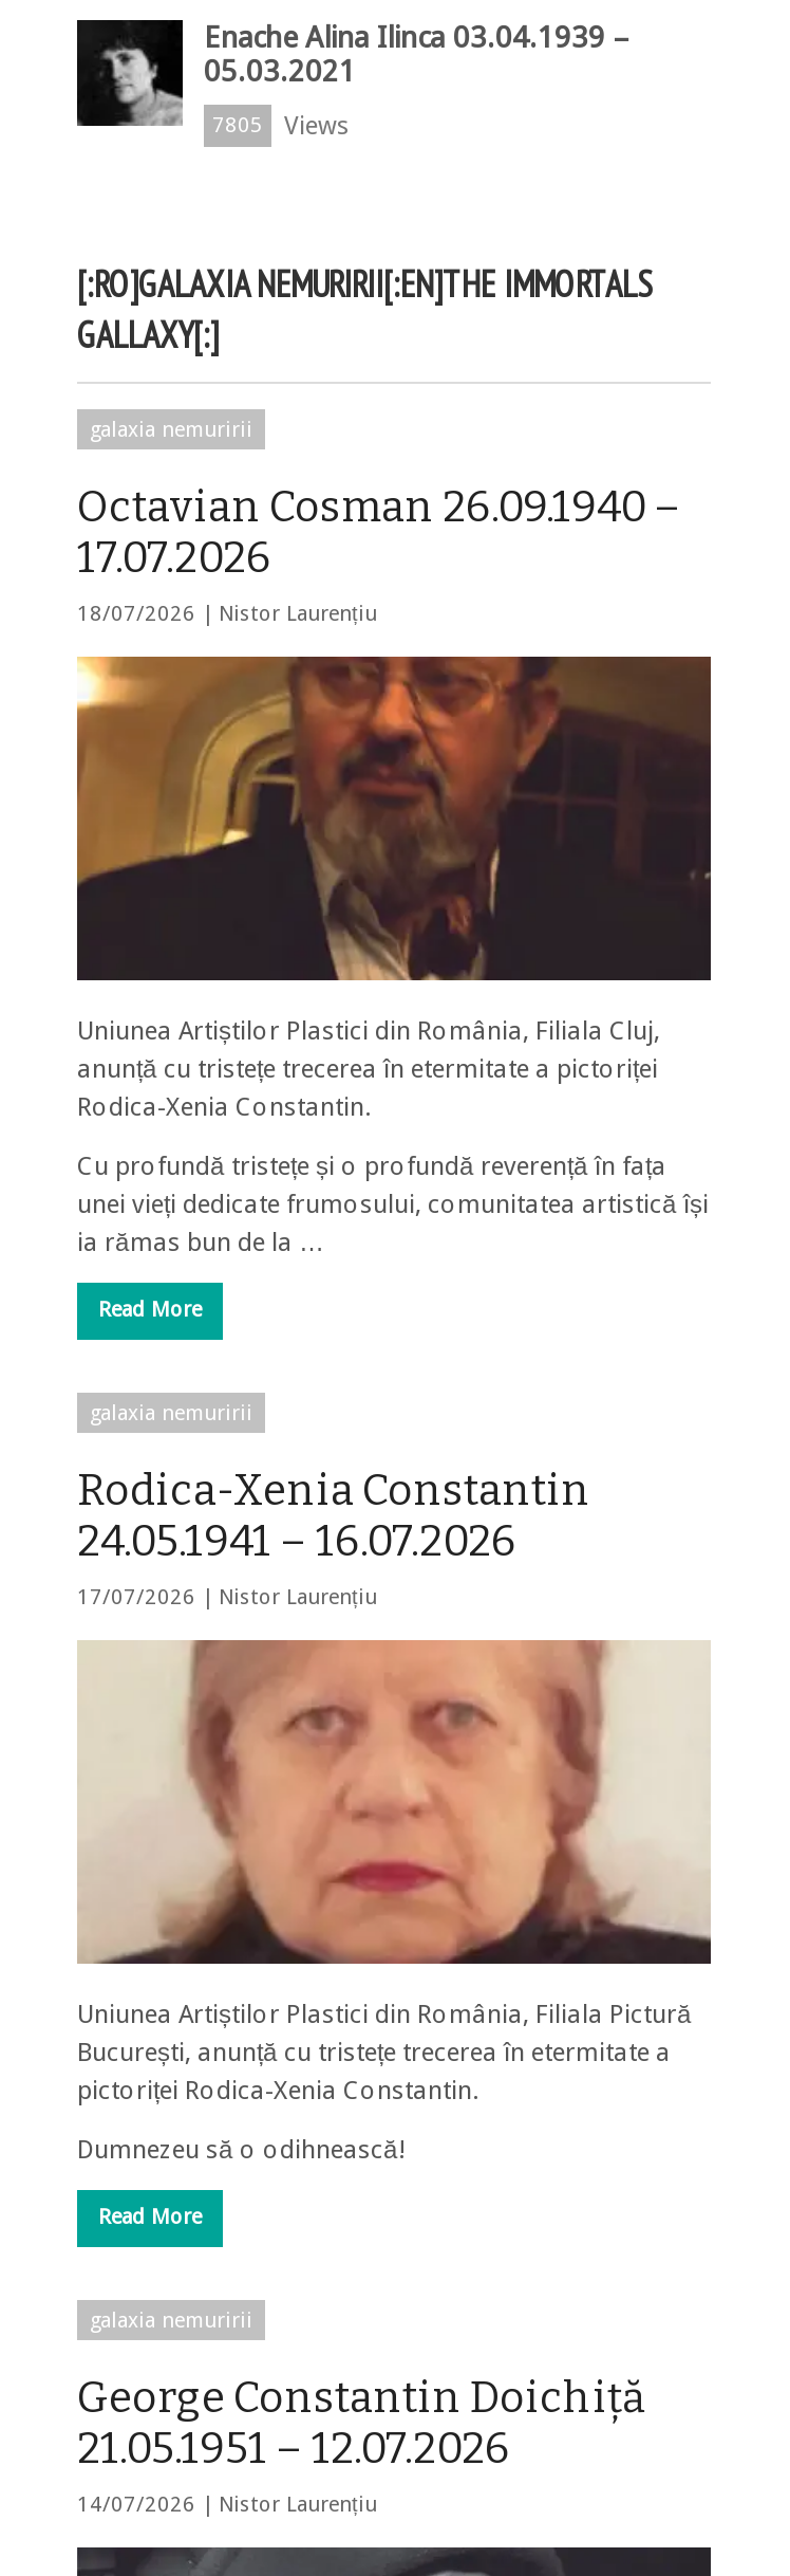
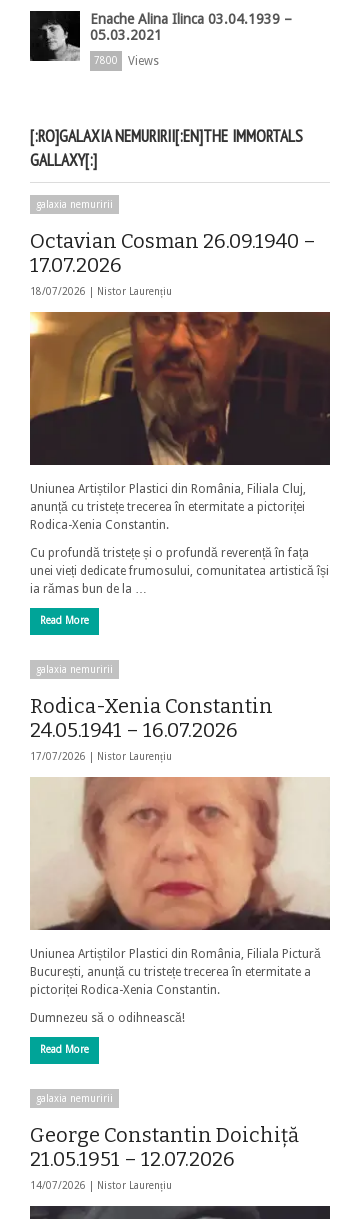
[212,111,350,140] 7805 Views -> [94,54,159,68] 7800 Views

